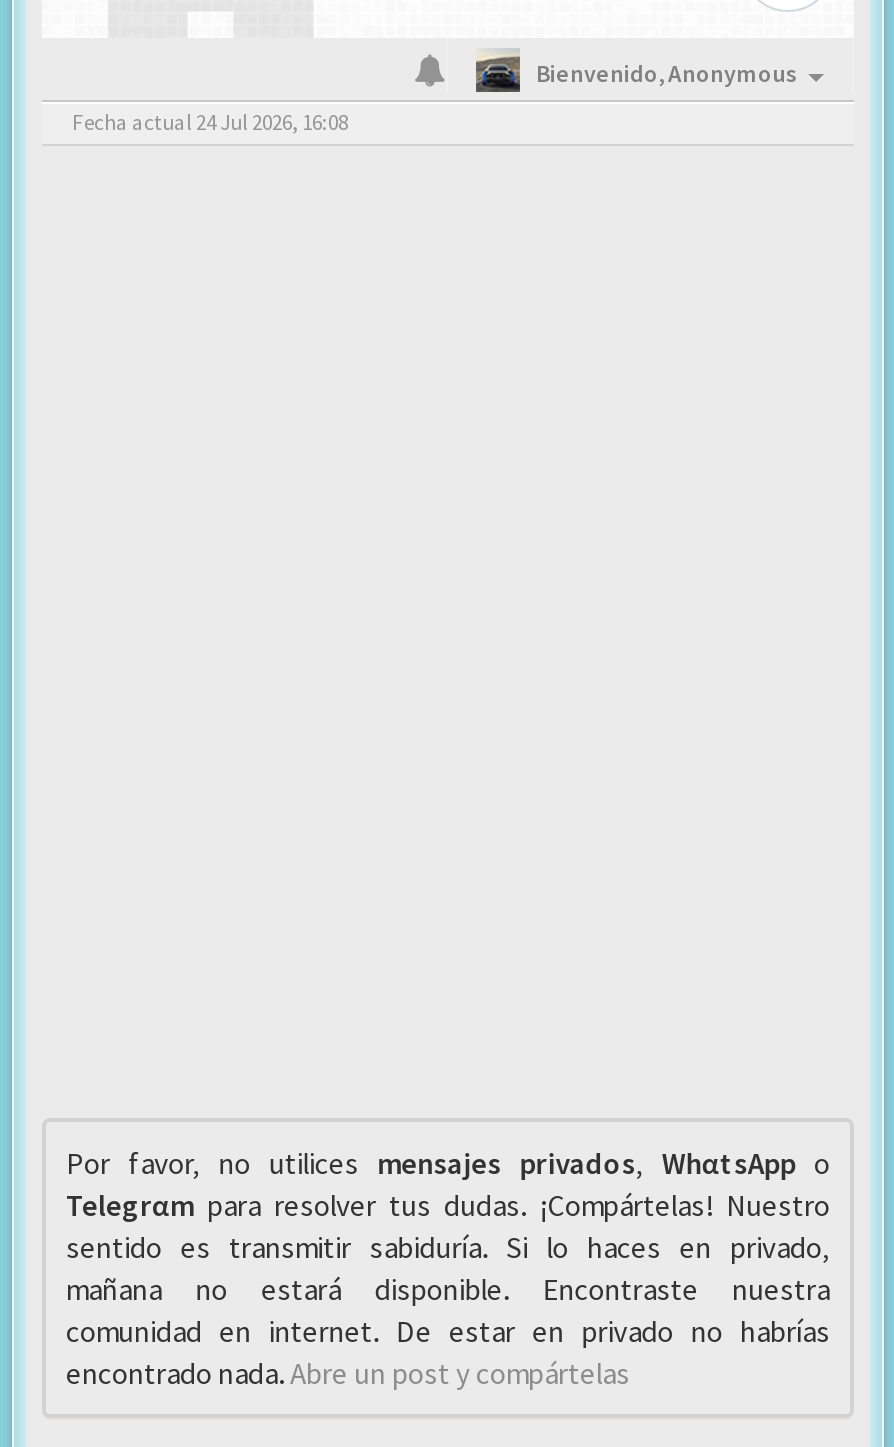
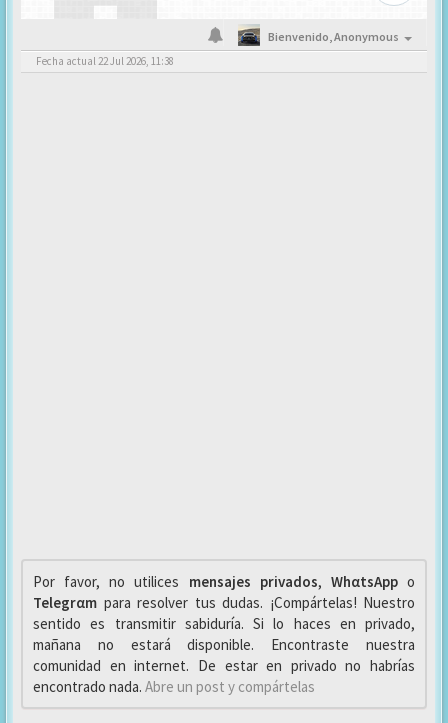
[72,108,348,136] Fecha actual 24 Jul 2026, 16:08 -> [36,54,174,68] Fecha actual 22 Jul 2026, 11:38

